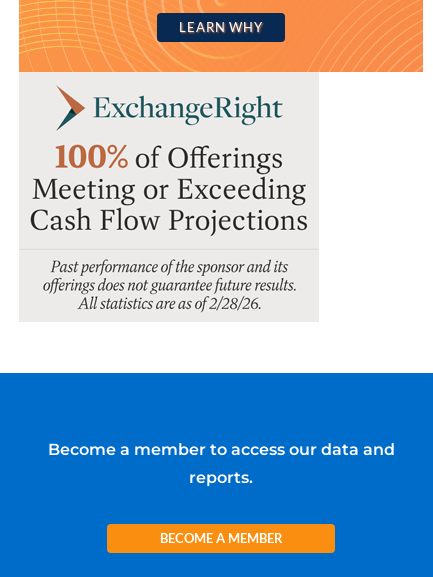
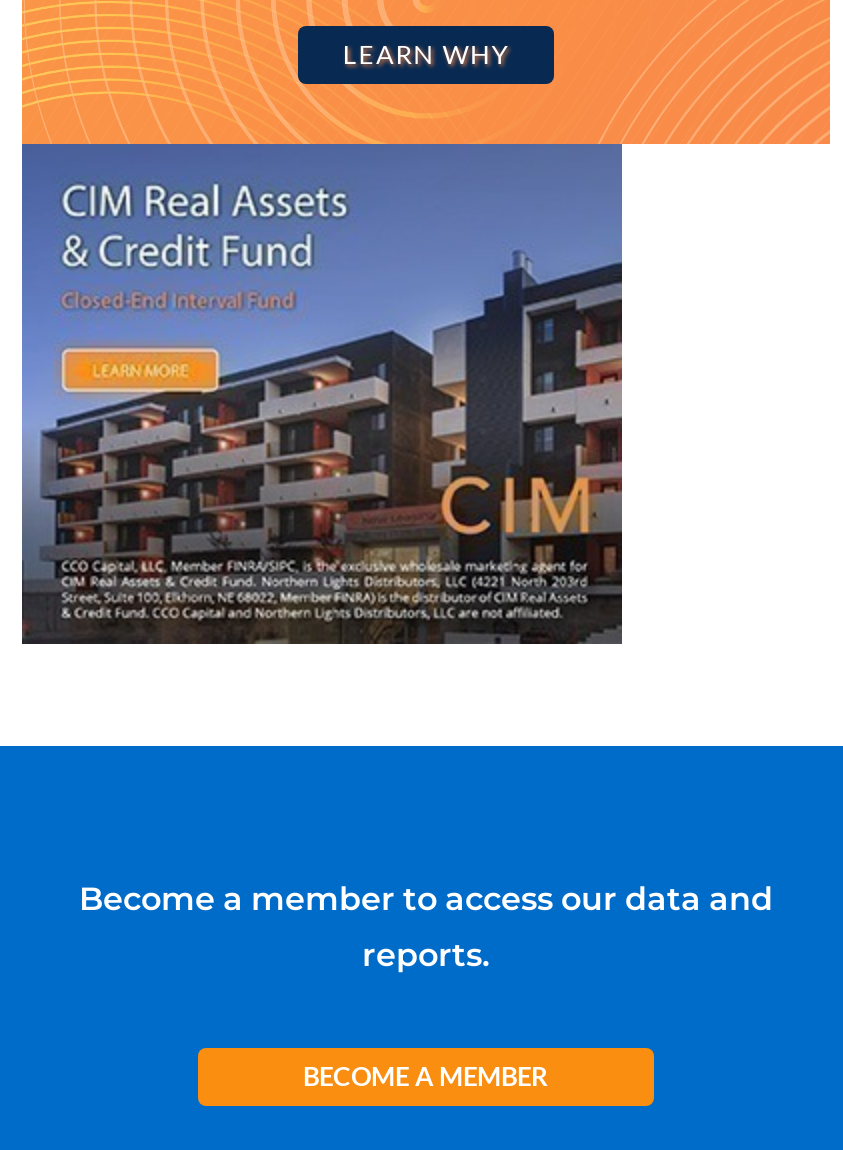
[19,71,319,322] [image] -> [20,142,624,646] [image]

